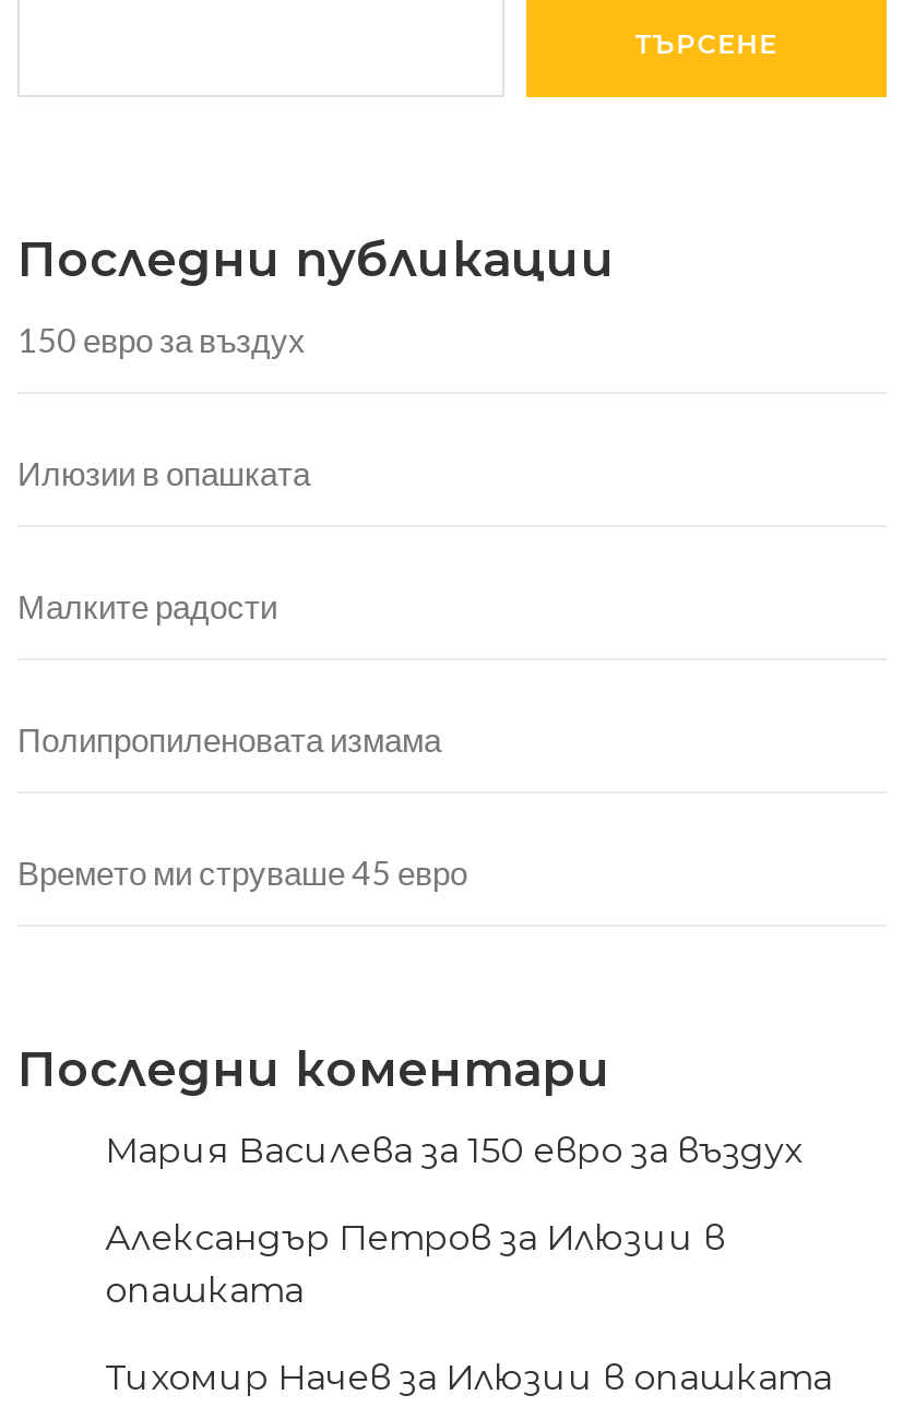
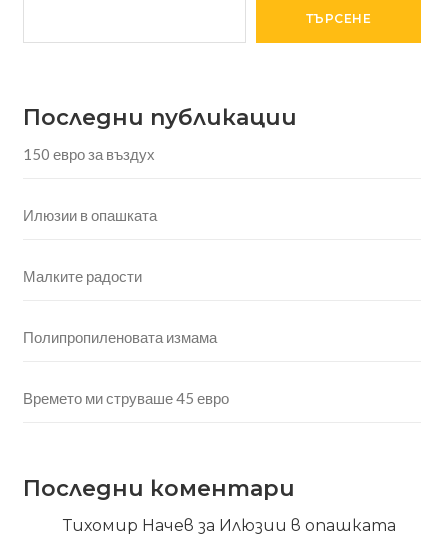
[105,1130,801,1311] Мария Василева за 150 евро за въздух | Александър Петров за Илюзии в | опашката -> none

